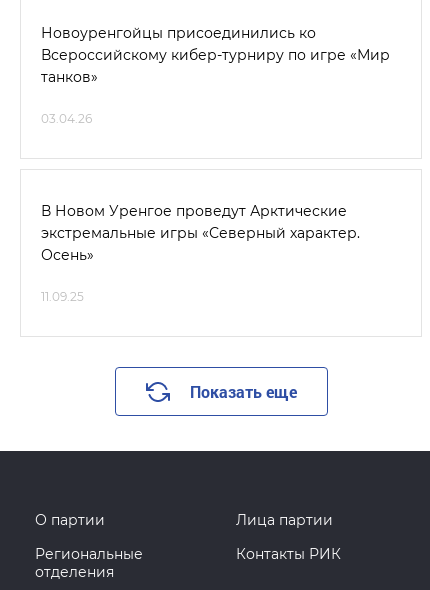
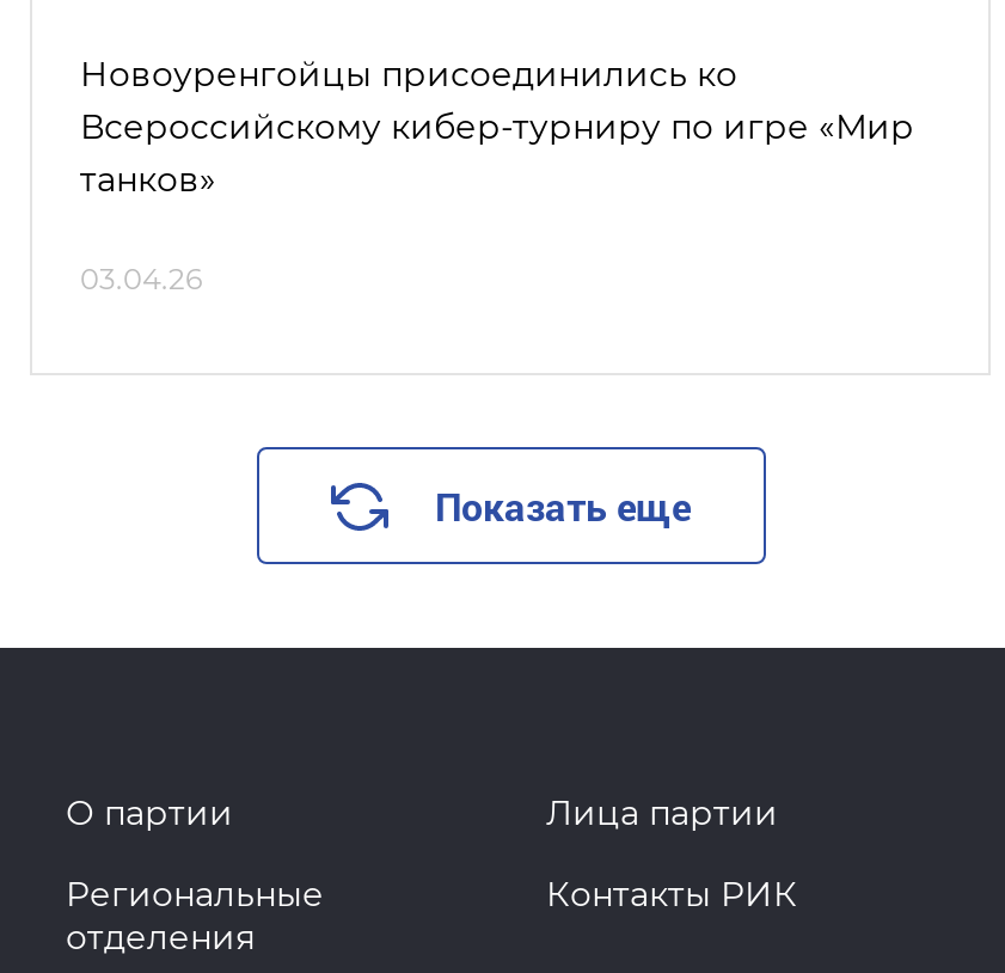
[41,202,360,304] В Новом Уренгое проведут Арктические | экстремальные игры «Северный характер. | Осень» | 11.09.25 -> none

